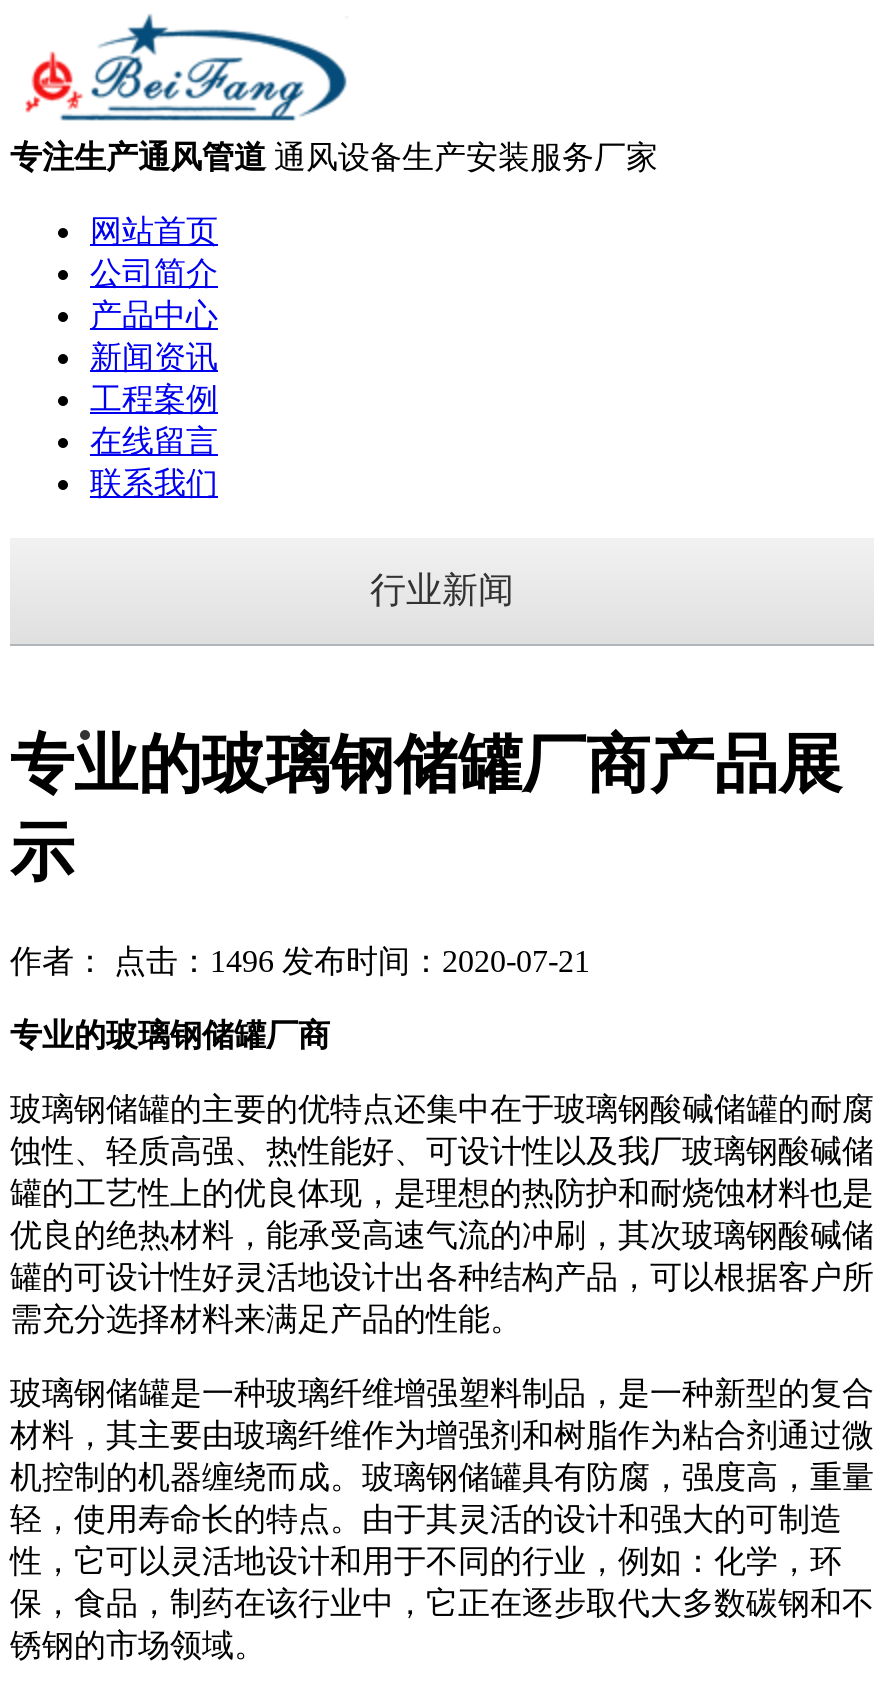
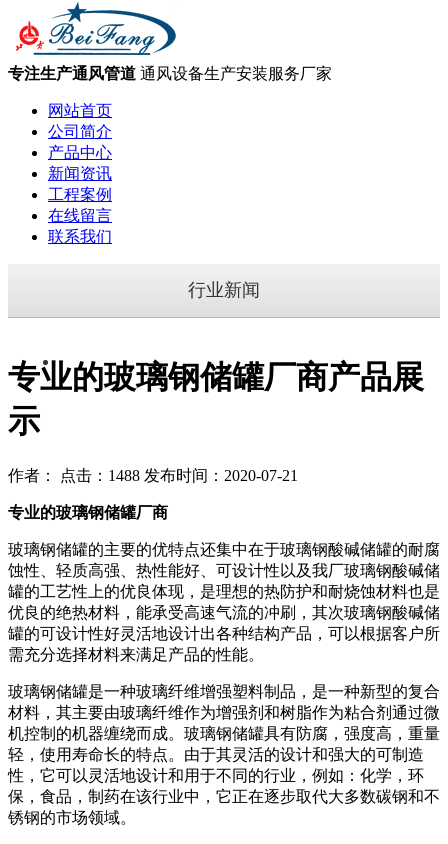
[10,944,590,978] 作者： 点击：1496 发布时间：2020-07-21 -> [8,467,298,484] 作者： 点击：1488 发布时间：2020-07-21

